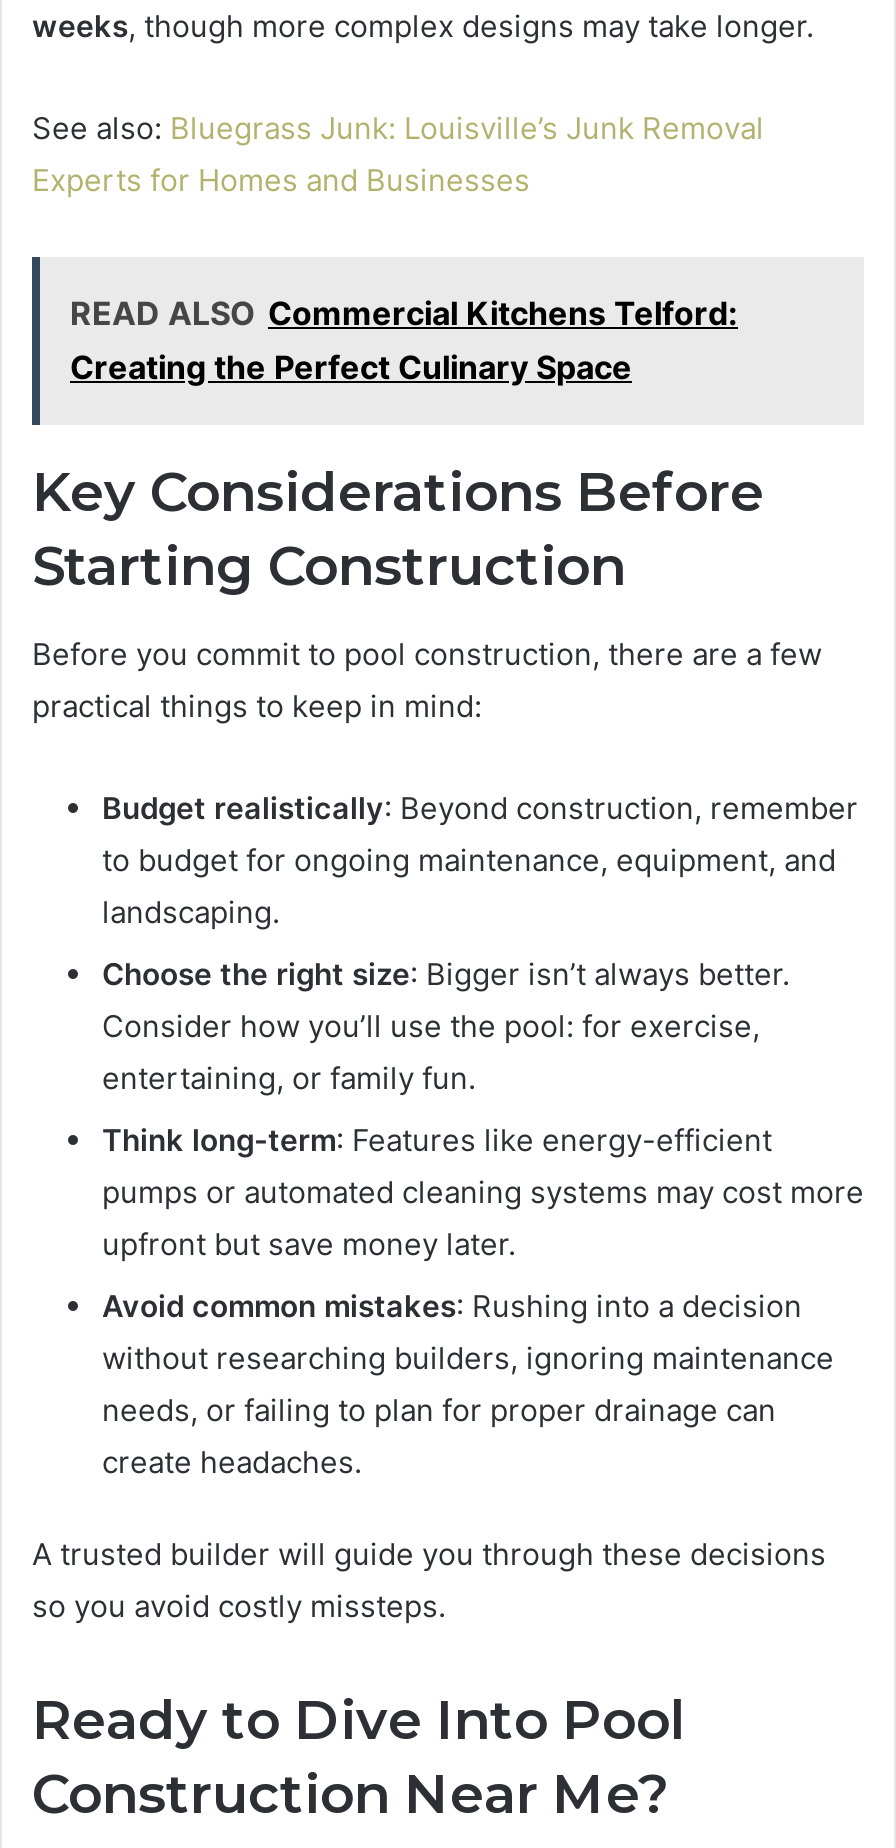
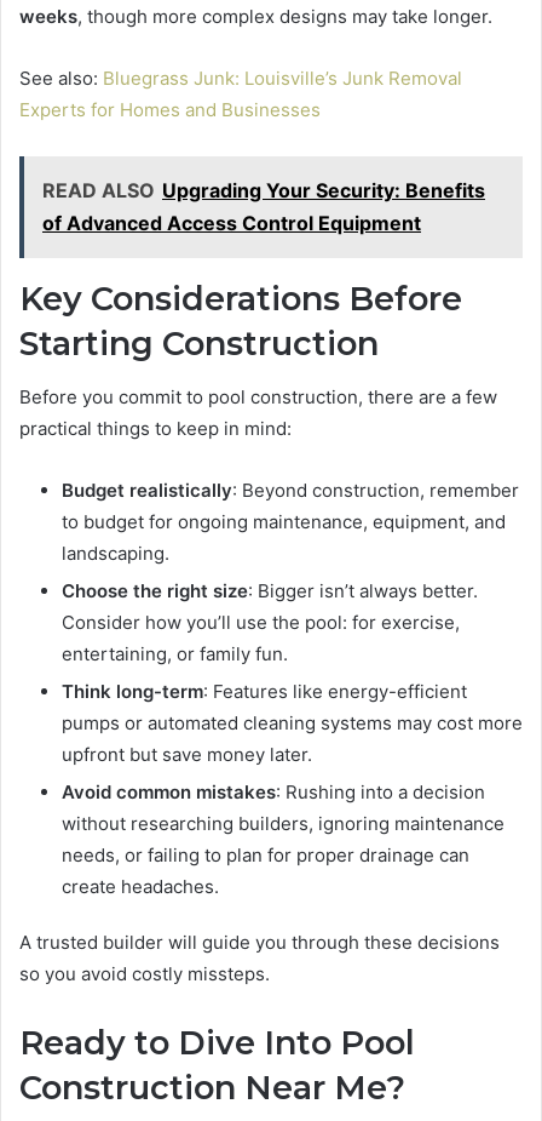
[70,293,738,387] READ ALSO Commercial Kitchens Telford: | Creating the Perfect Culinary Space -> [42,178,485,235] READ ALSO Upgrading Your Security: Benefits | of Advanced Access Control Equipment

